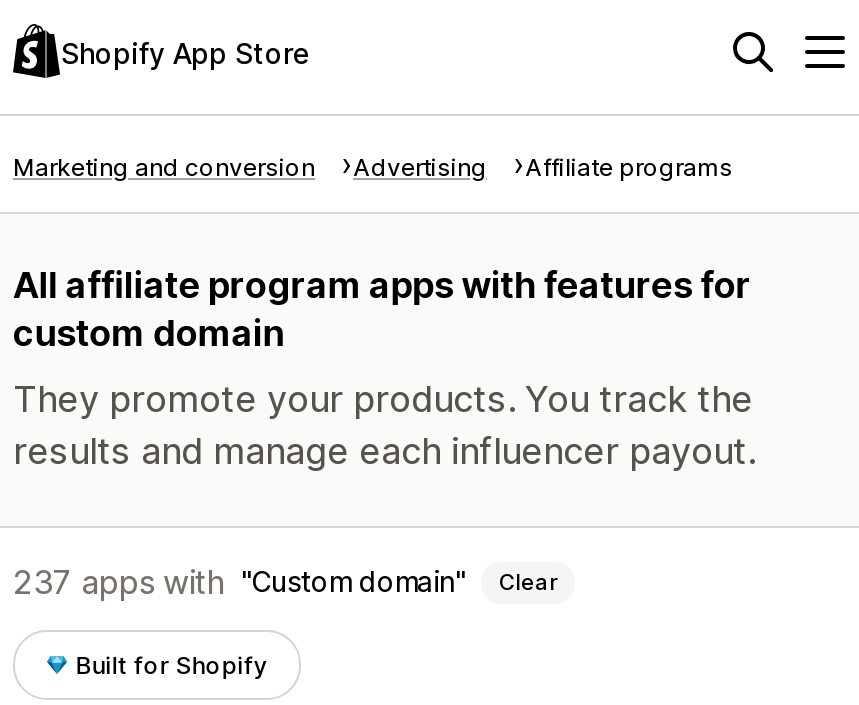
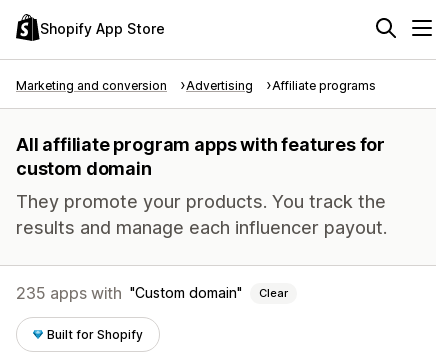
[13,562,557,602] 237 apps with Custom domain Clear -> [16,283,288,303] 235 apps with Custom domain Clear

